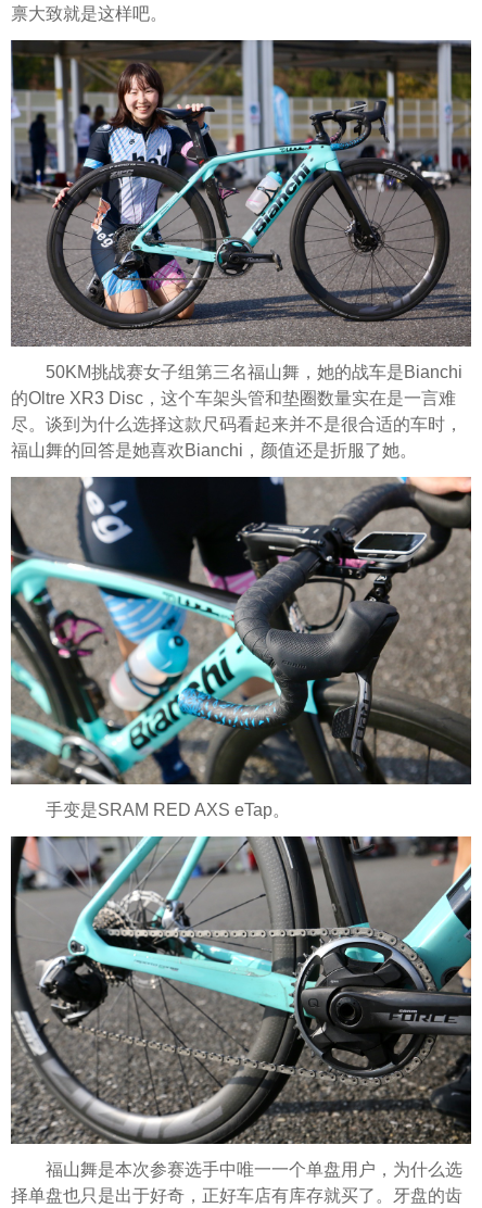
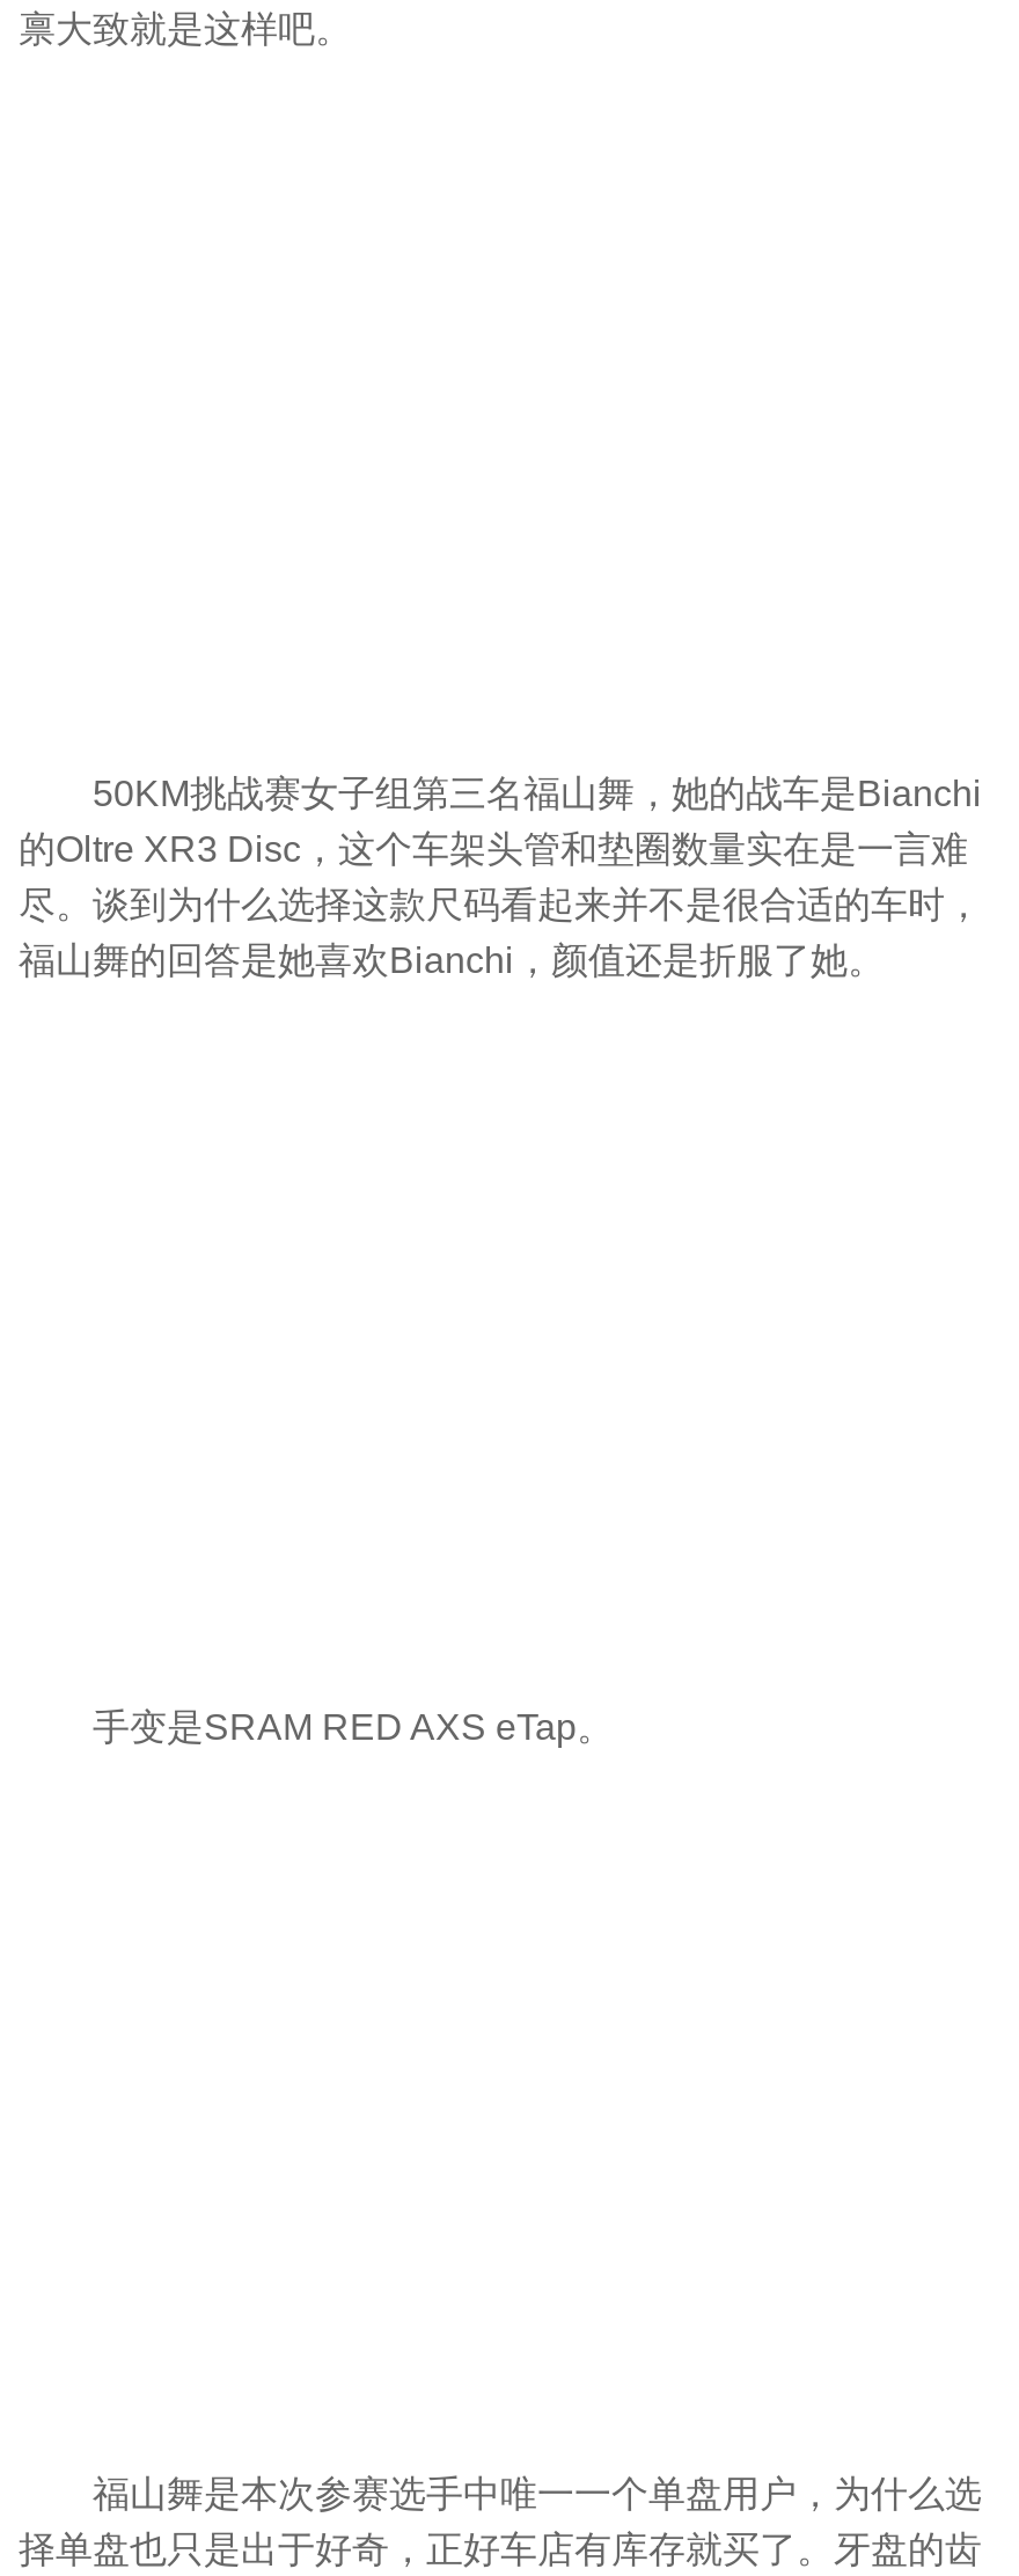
[10,39,472,348] [image] -> none
[10,476,472,785] [image] -> none
[10,835,472,1145] [image] -> none

